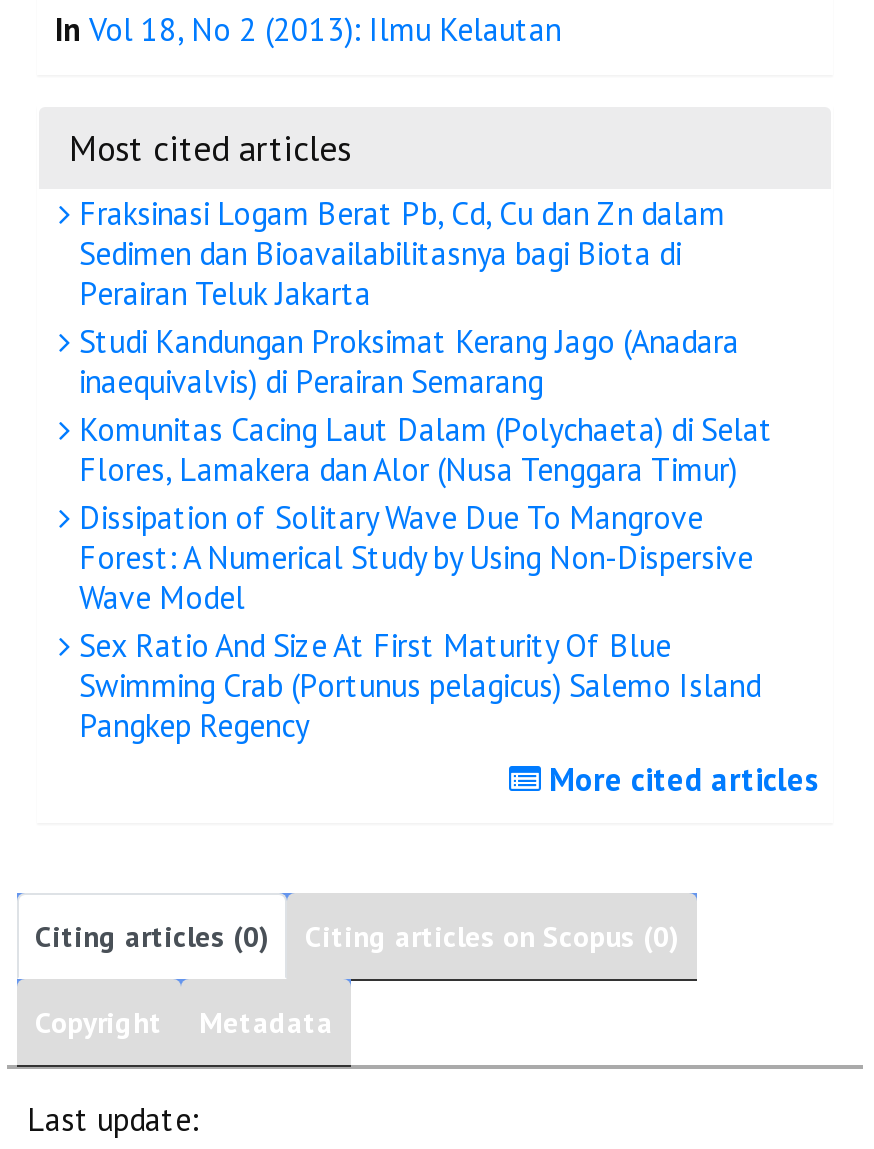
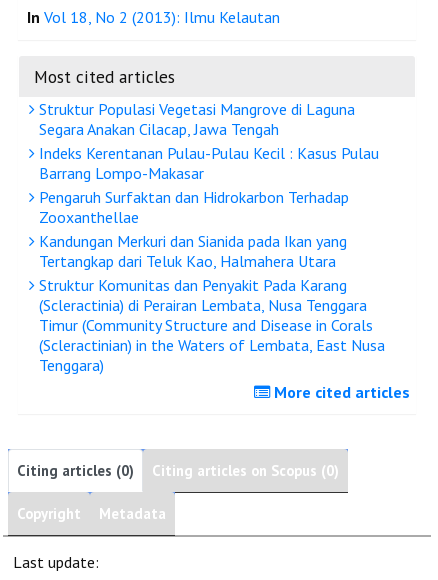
[71,194,773,746] Fraksinasi Logam Berat Pb, Cd, Cu dan Zn dalam | Sedimen dan Bioavailabilitasnya bagi Biota di | Perairan Teluk Jakarta | Studi Kandungan Proksimat Kerang Jago (Anadara | inaequivalvis) di Perairan Semarang | Komunitas Cacing Laut Dalam (Polychaeta) di Selat | Flores, Lamakera dan Alor (Nusa Tenggara Timur) | Dissipation of Solitary Wave Due To Mangrove | Forest: A Numerical Study by Using Non-Dispersive | Wave Model | Sex Ratio And Size At First Maturity Of Blue | Swimming Crab (Portunus pelagicus) Salemo Island | Pangkep Regency -> [35,99,385,375] Struktur Populasi Vegetasi Mangrove di Laguna | Segara Anakan Cilacap, Jawa Tengah | Indeks Kerentanan Pulau-Pulau Kecil : Kasus Pulau | Barrang Lompo-Makasar | Pengaruh Surfaktan dan Hidrokarbon Terhadap | Zooxanthellae | Kandungan Merkuri dan Sianida pada Ikan yang | Tertangkap dari Teluk Kao, Halmahera Utara | Struktur Komunitas dan Penyakit Pada Karang | (Scleractinia) di Perairan Lembata, Nusa Tenggara | Timur (Community Structure and Disease in Corals | (Scleractinian) in the Waters of Lembata, East Nusa | Tenggara)

